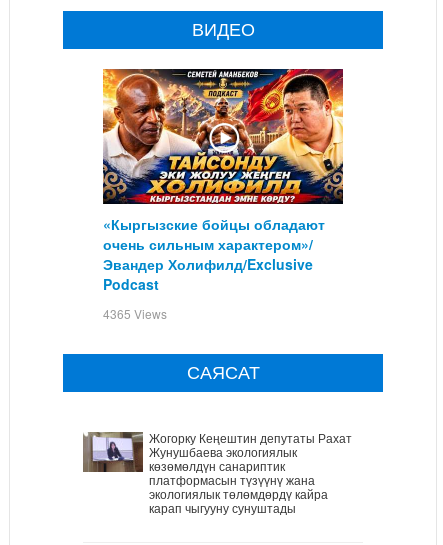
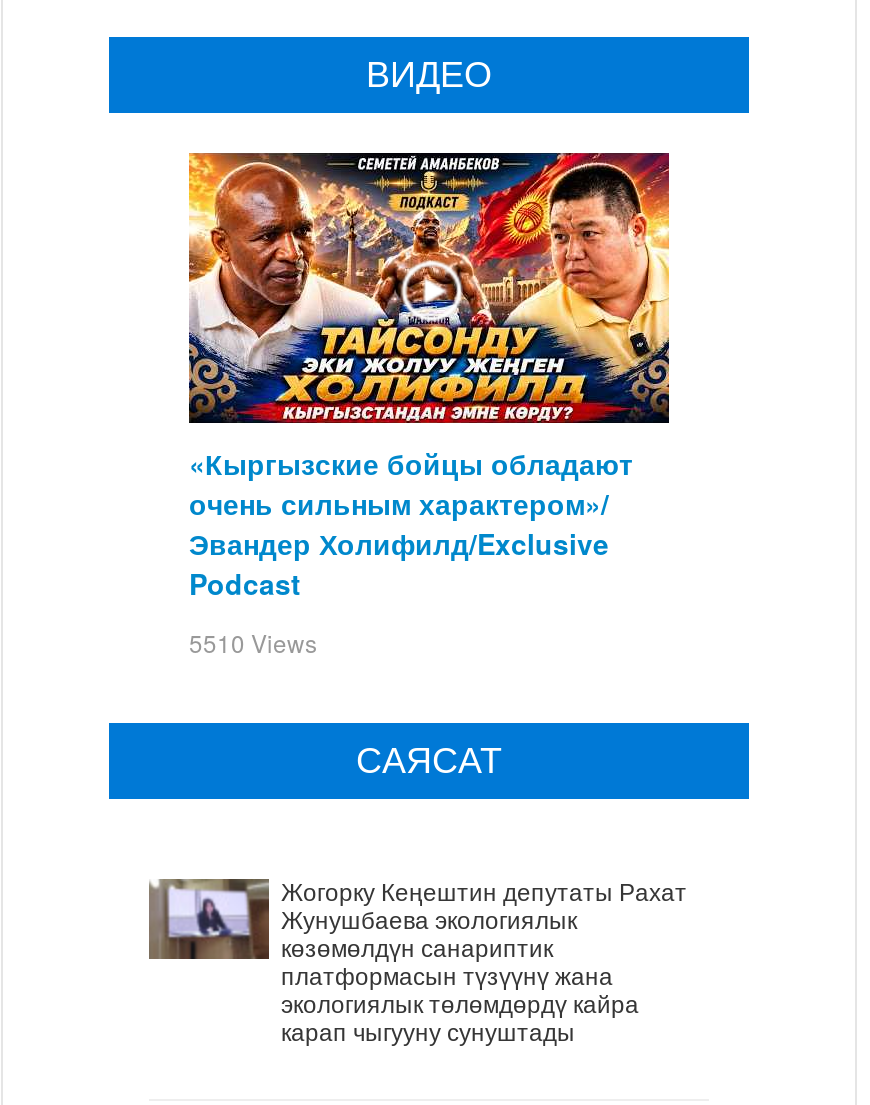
[103,305,167,322] 4365 Views -> [189,626,317,660] 5510 Views

